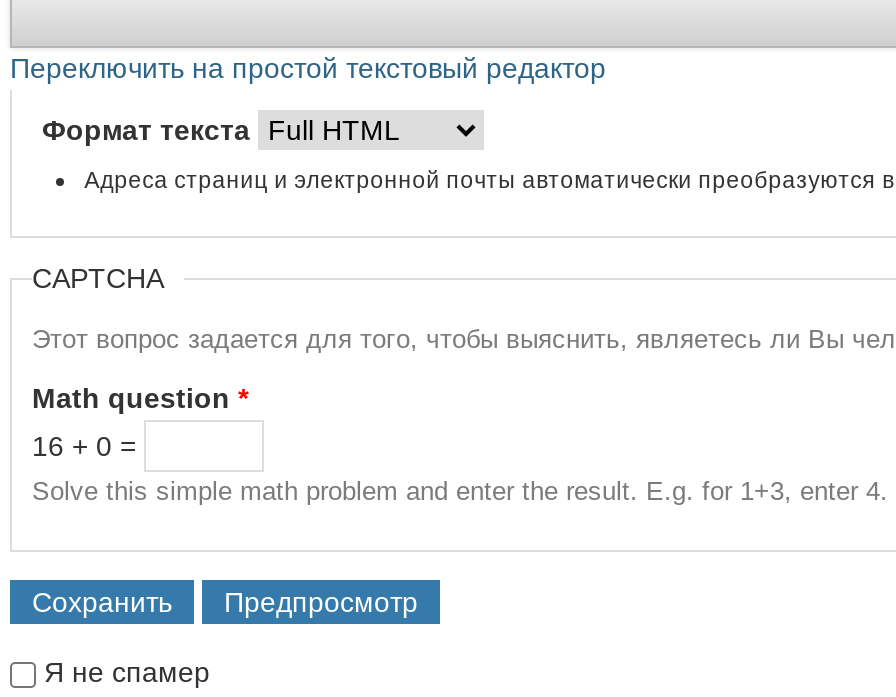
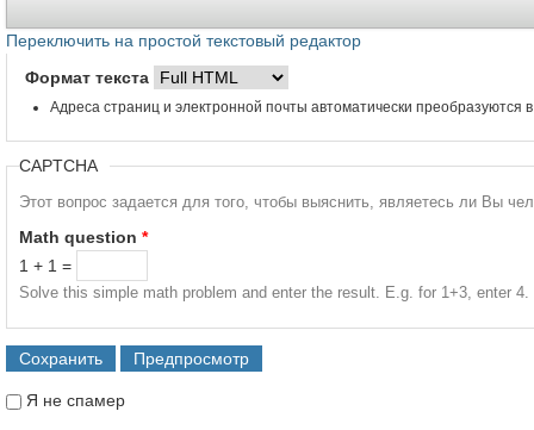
[32,430,144,462] 16 + 0 = -> [19,256,76,275] 1 + 1 =

